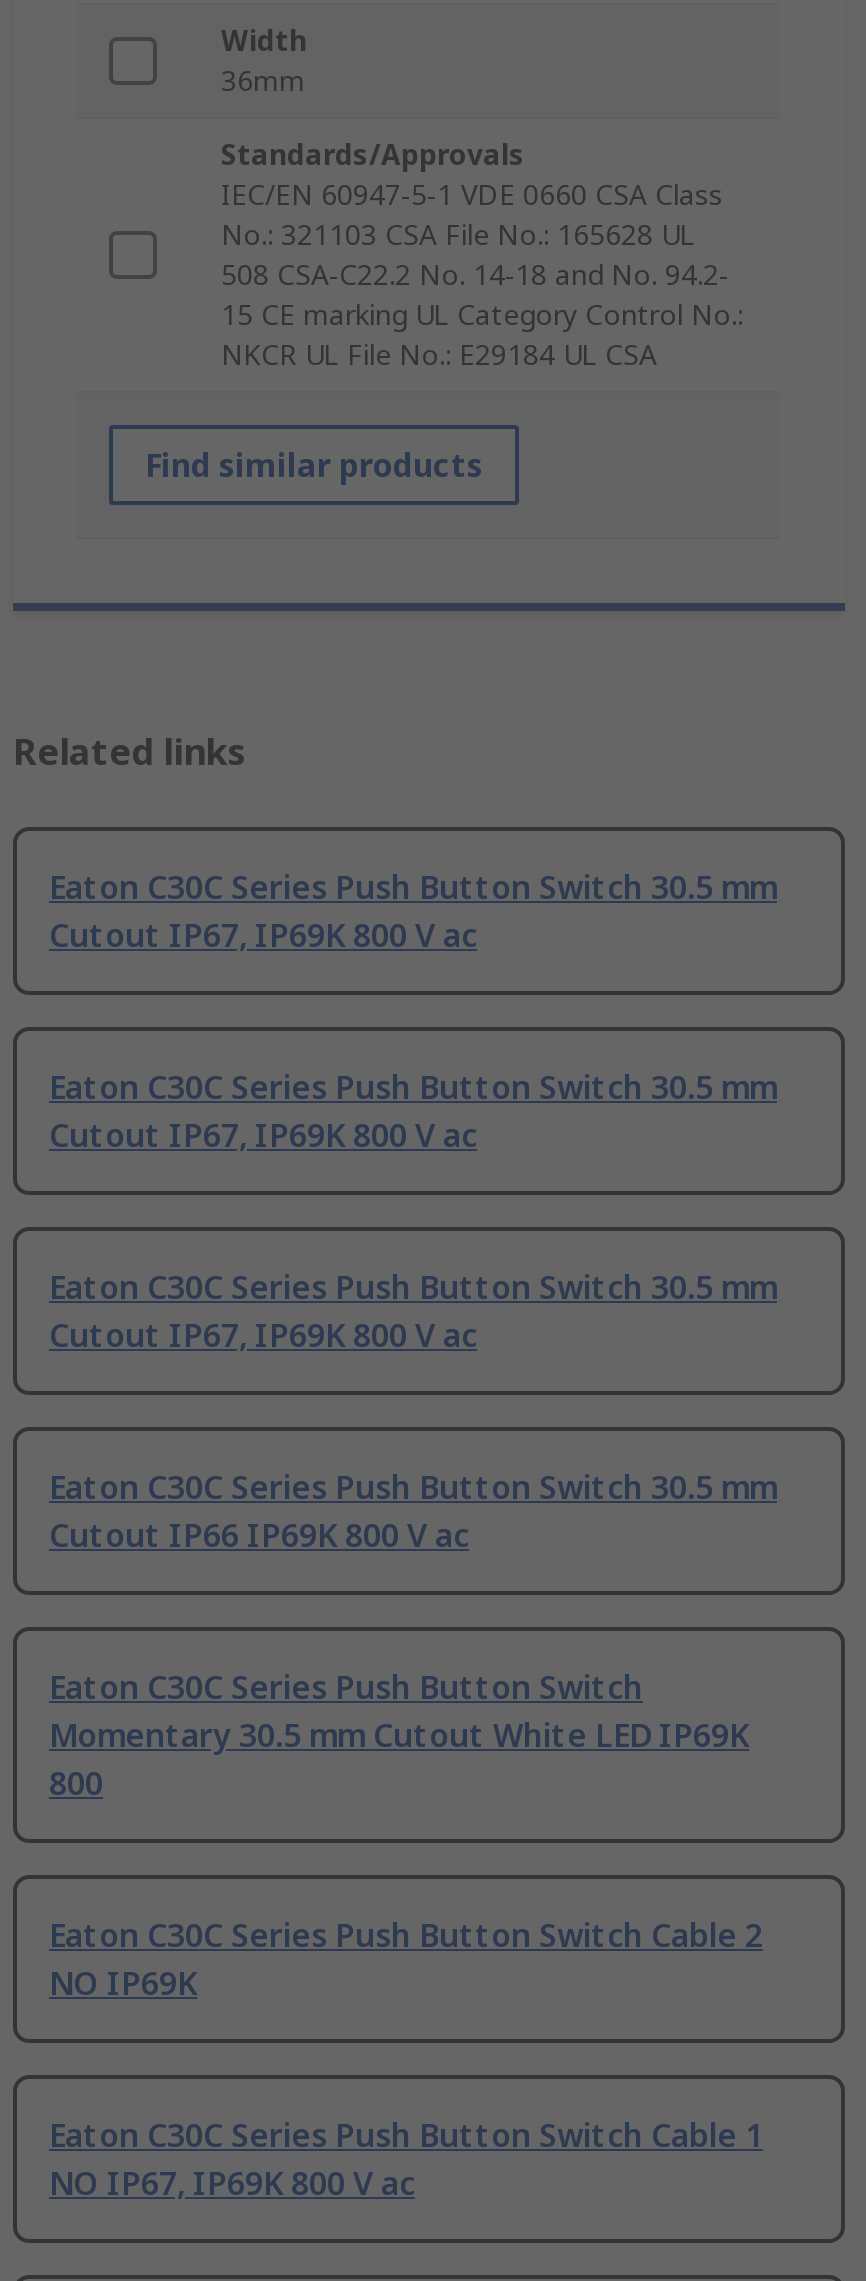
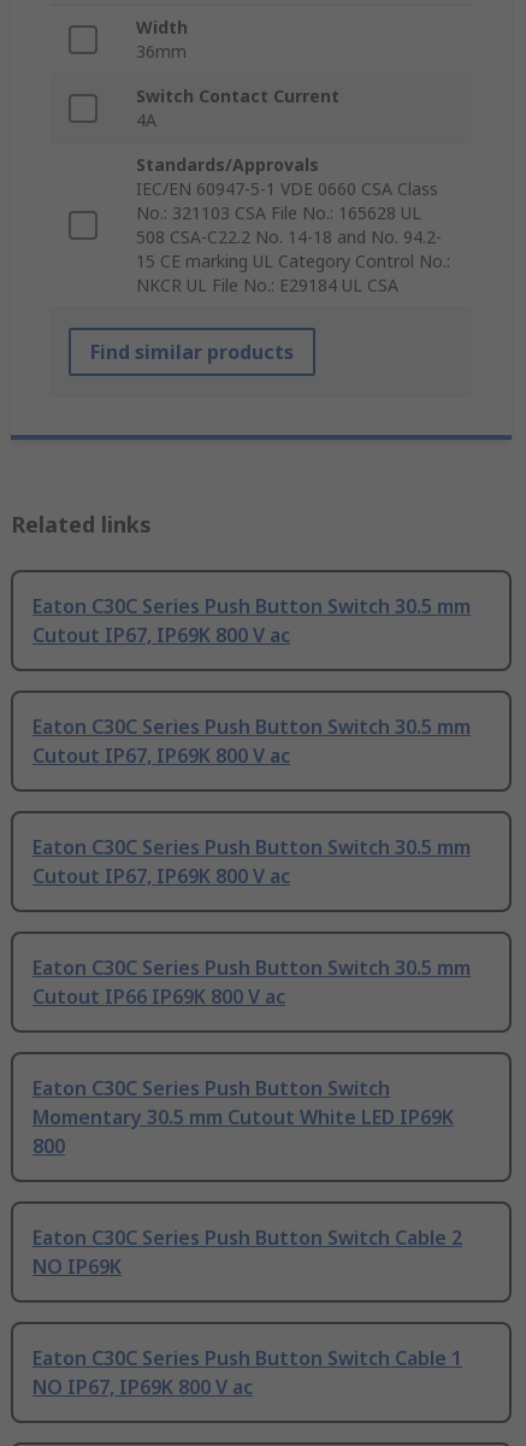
none -> [136,85,339,132] Switch Contact Current | 4A

